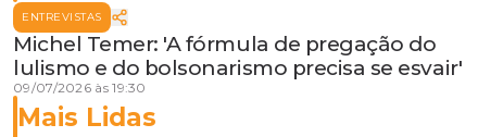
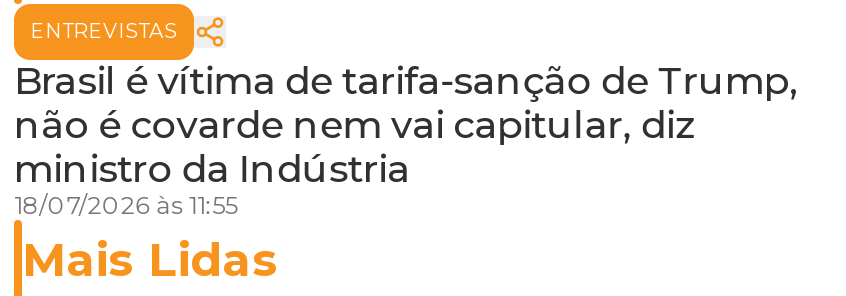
[13,32,462,96] Michel Temer: 'A fórmula de pregação do | lulismo e do bolsonarismo precisa se esvair' | 09/07/2026 às 19:30 -> [14,59,798,221] Brasil é vítima de tarifa-sanção de Trump, | não é covarde nem vai capitular, diz | ministro da Indústria | 18/07/2026 às 11:55

